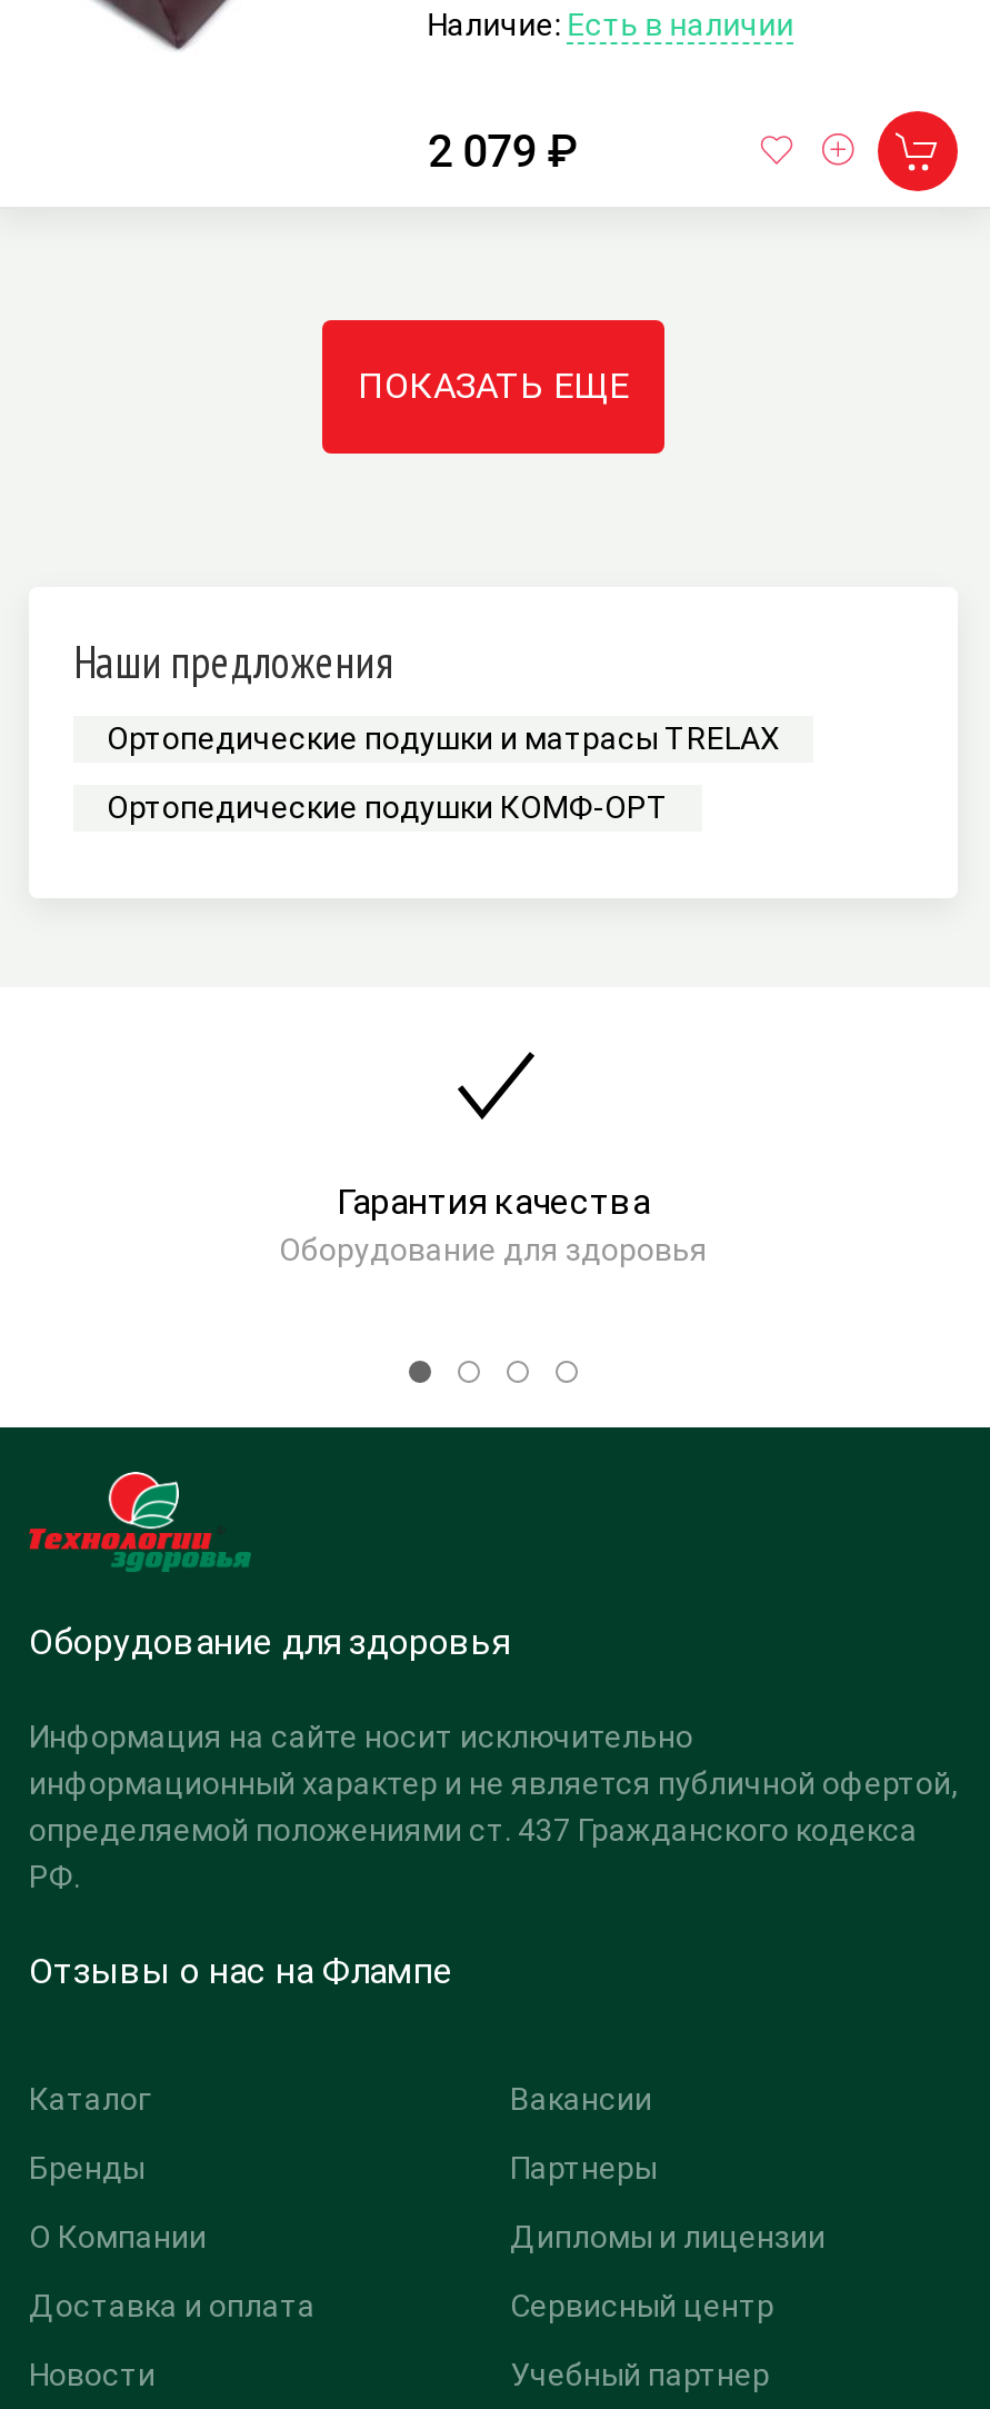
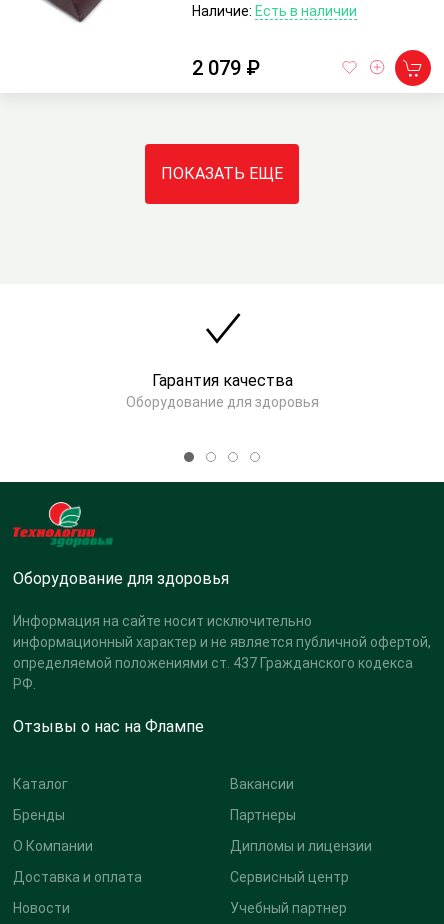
[73,634,780,825] Наши предложения | Ортопедические подушки и матрасы TRELAX | Ортопедические подушки КОМФ-ОРТ -> none

